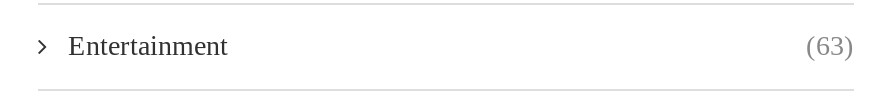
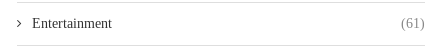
[806,30,854,60] (63) -> [401,15,425,30] (61)

